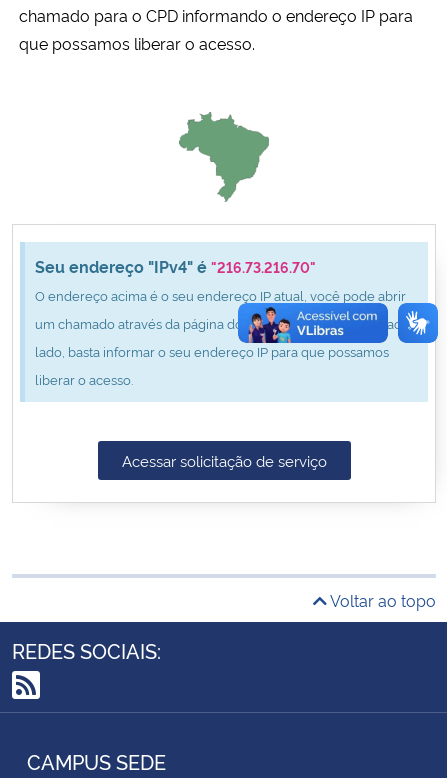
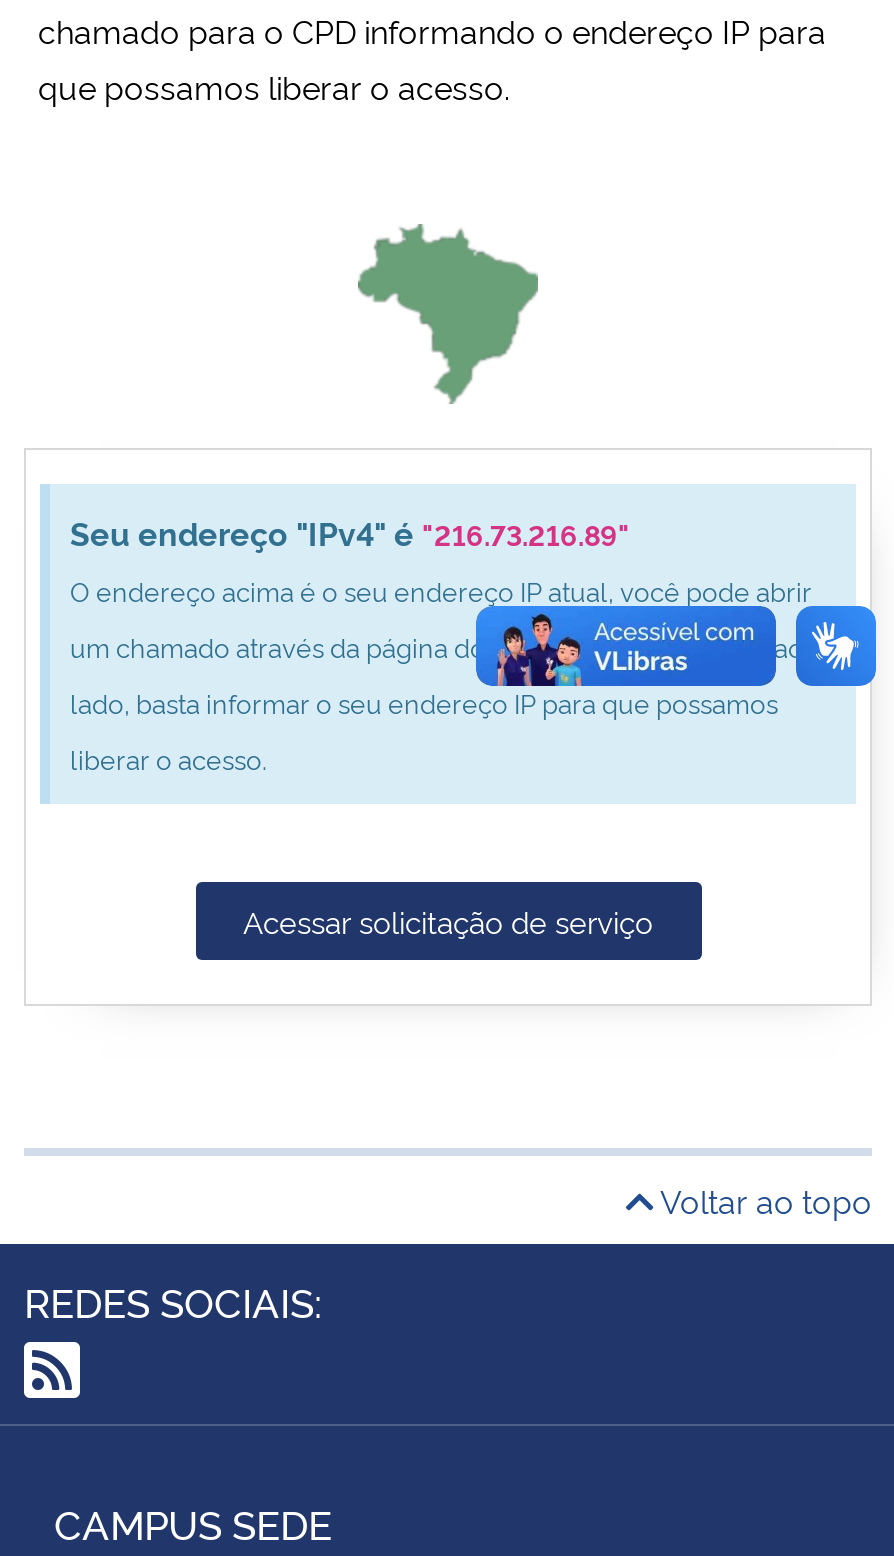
[35,255,316,277] Seu endereço "IPv4" é "216.73.216.70" -> [70,509,630,553] Seu endereço "IPv4" é "216.73.216.89"

